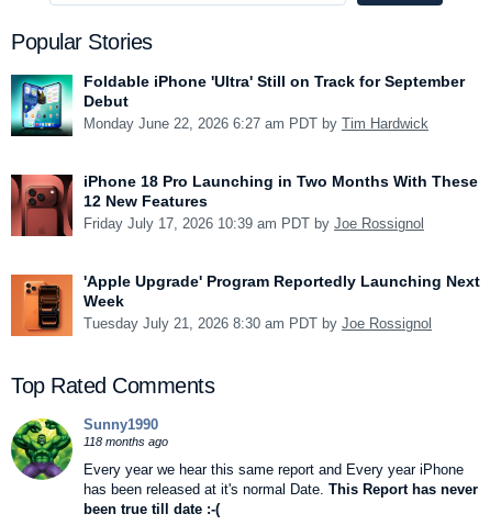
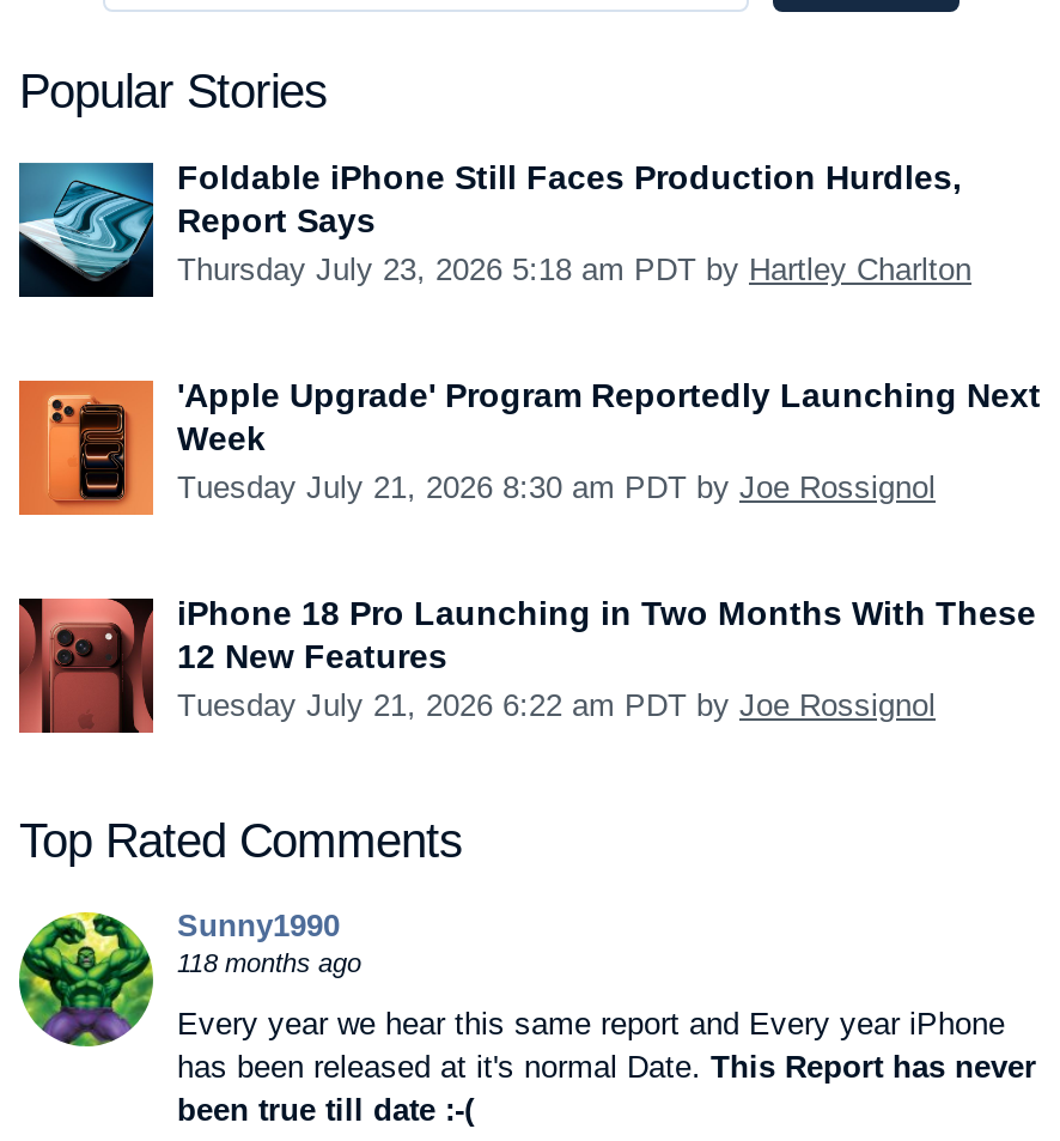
[10,72,465,231] [image] | Foldable iPhone 'Ultra' Still on Track for September | Debut | Monday June 22, 2026 6:27 am PDT by Tim Hardwick | Friday July 17, 2026 10:39 am PDT by Joe Rossignol -> [17,157,971,292] [image] | Foldable iPhone Still Faces Production Hurdles, | Report Says | Thursday July 23, 2026 5:18 am PDT by Hartley Charlton
moved [10,172,478,237] -> [17,593,1036,735]: [image] | iPhone 18 Pro Launching in Two Months With These | 12 New Features
moved [18,272,480,334] -> [33,375,1041,510]: [image] | 'Apple Upgrade' Program Reportedly Launching Next | Week | Tuesday July 21, 2026 8:30 am PDT by Joe Rossignol
none -> [177,687,936,722] Tuesday July 21, 2026 6:22 am PDT by Joe Rossignol

